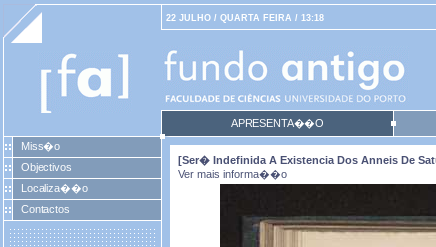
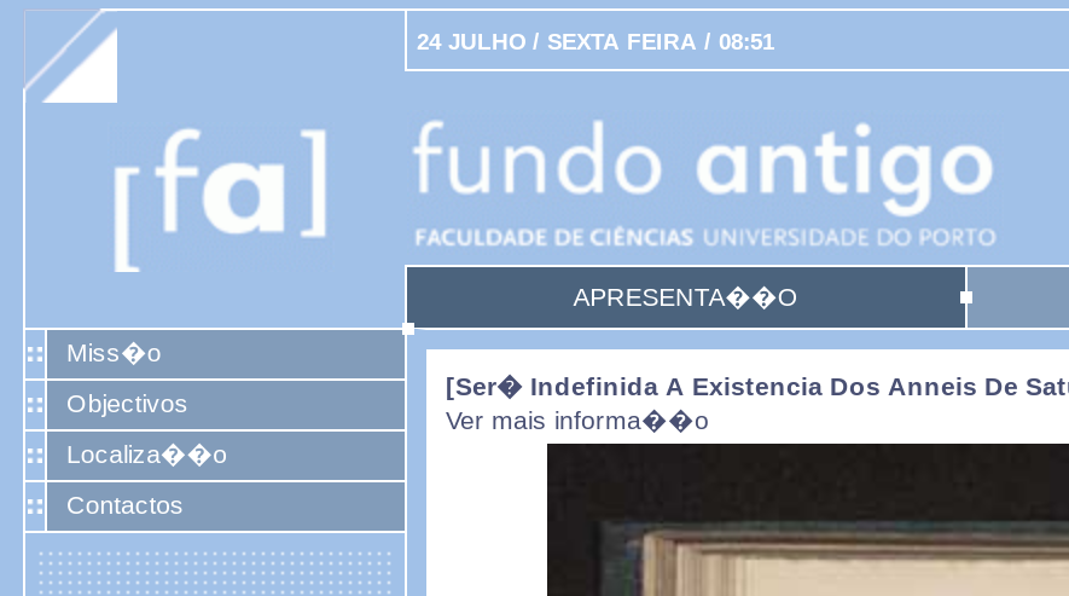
[166,13,324,23] 22 JULHO / QUARTA FEIRA / 13:18 -> [417,30,774,54] 24 JULHO / SEXTA FEIRA / 08:51

